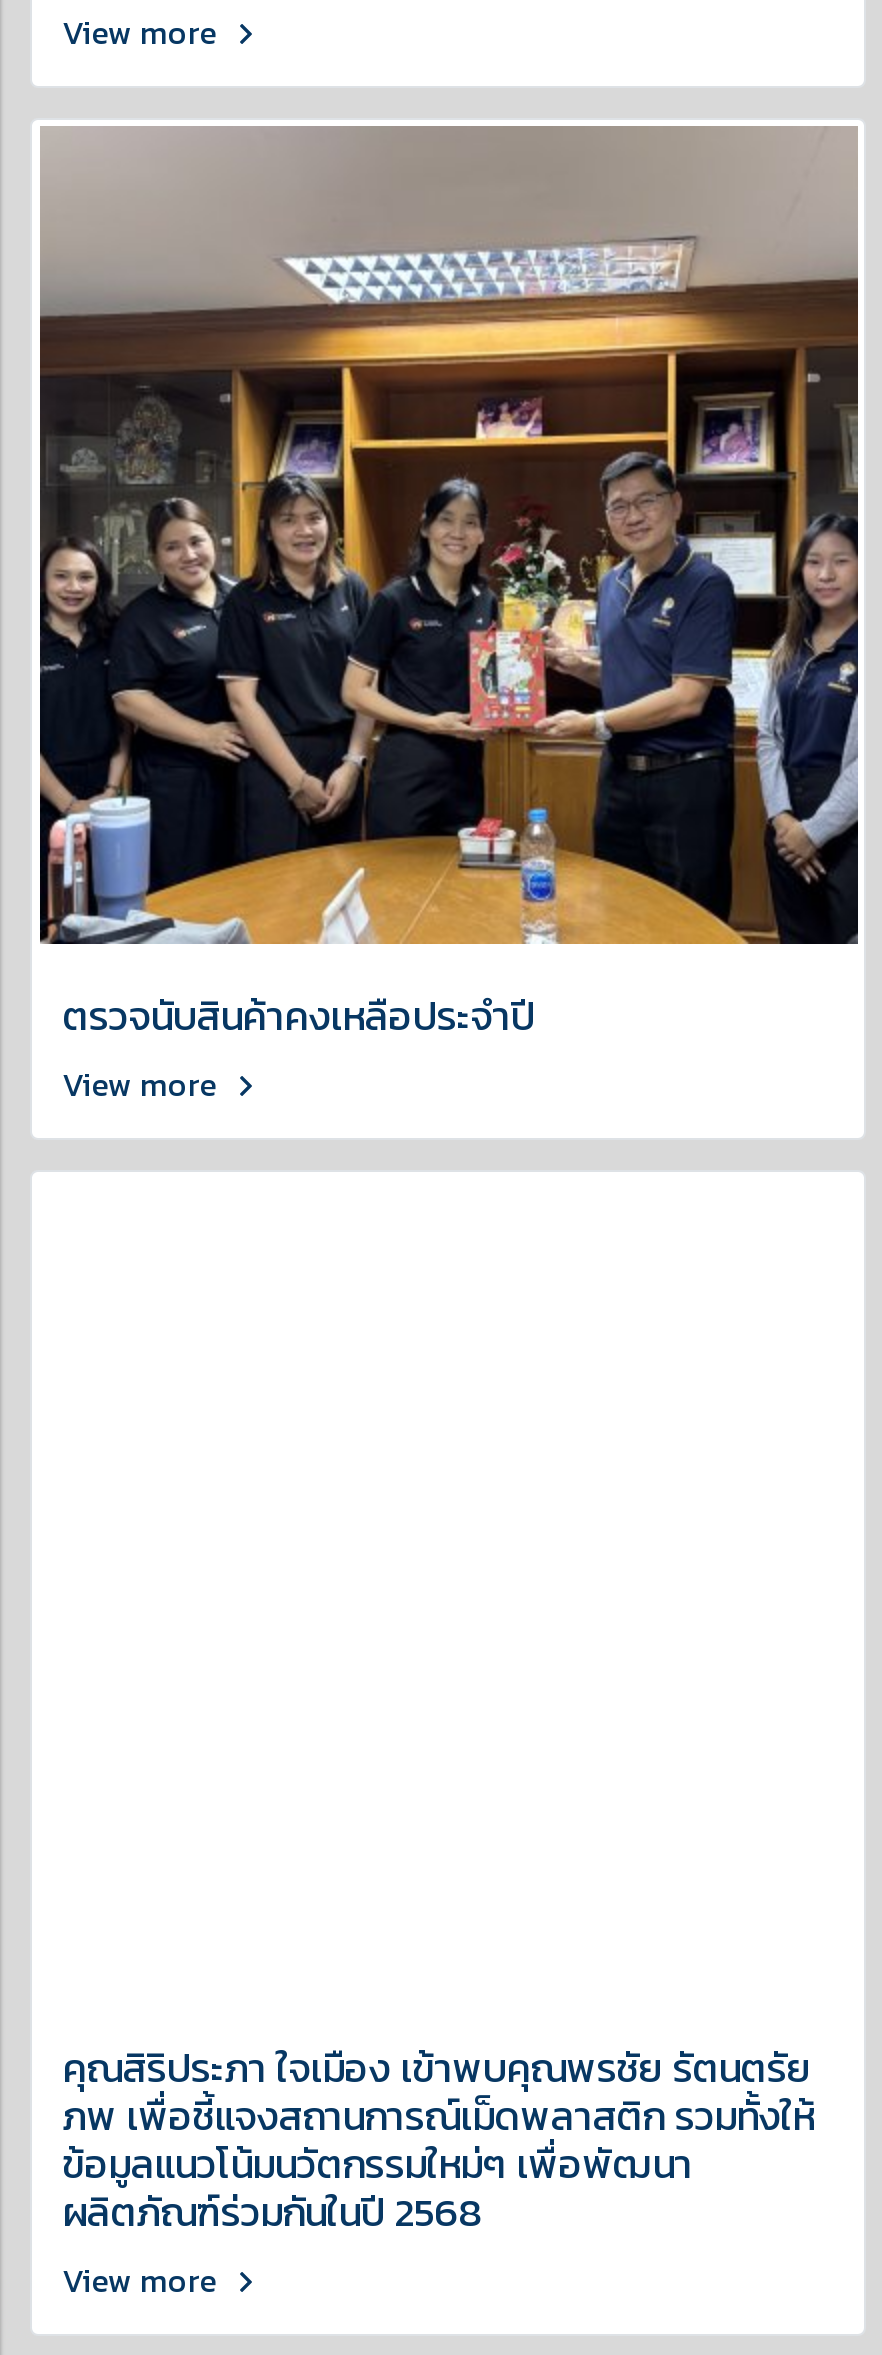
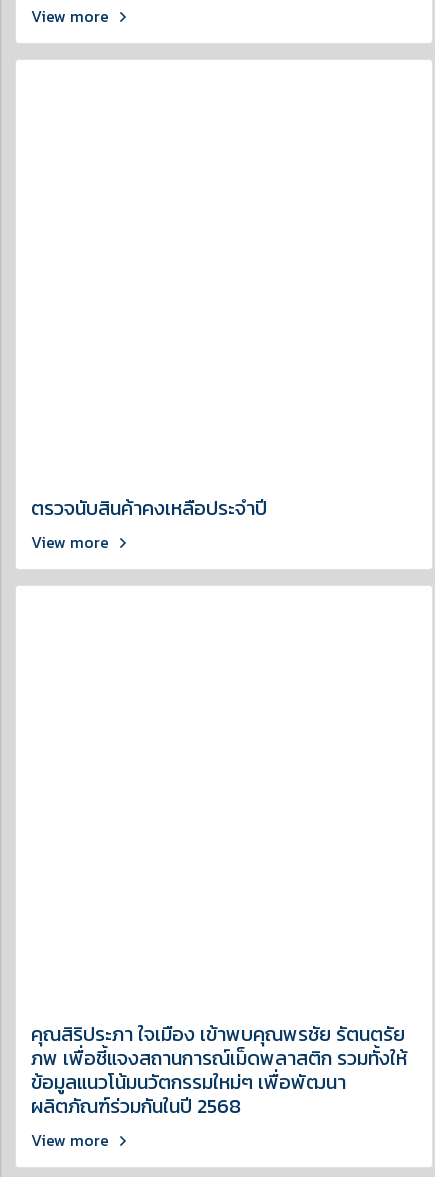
[38,124,860,946] [image] -> none

